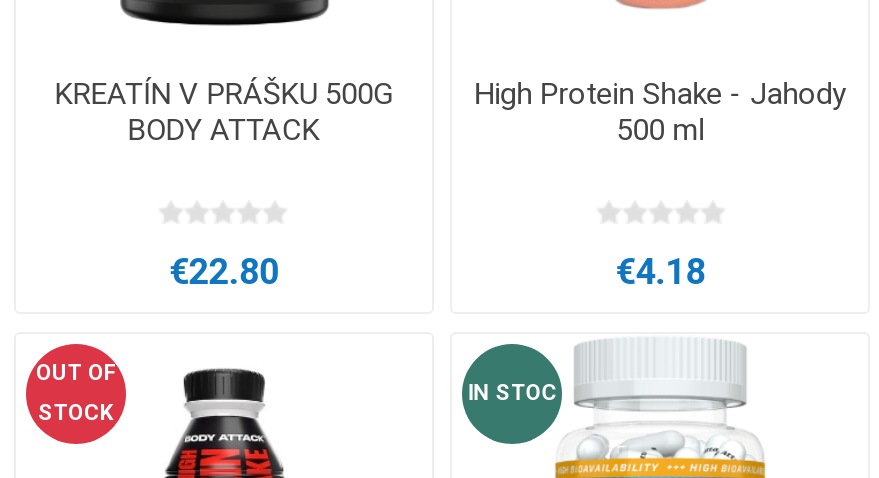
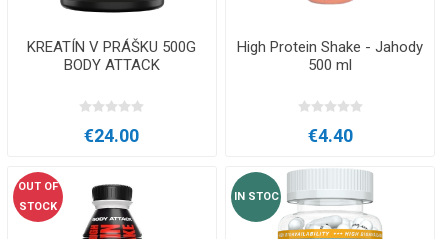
[169,250,279,292] €22.80 -> [84,125,139,146] €24.00
[615,250,705,292] €4.18 -> [308,125,353,146] €4.40

